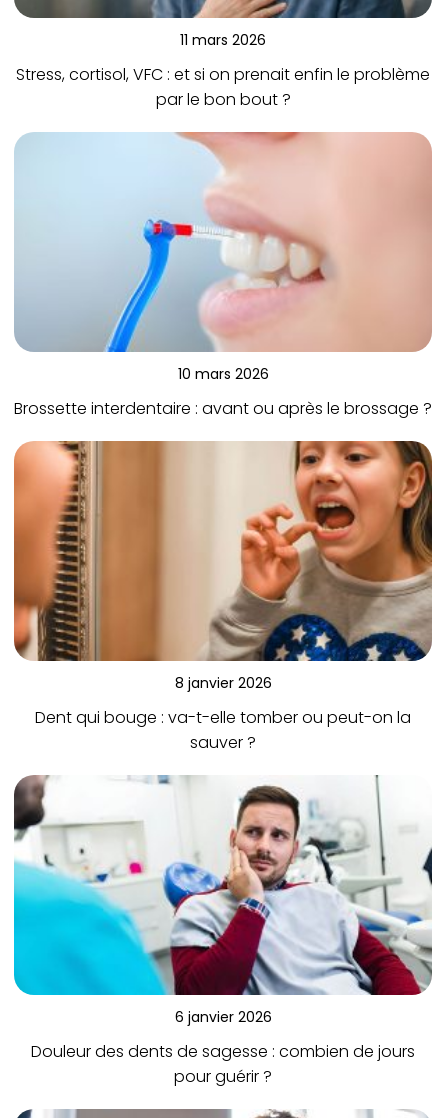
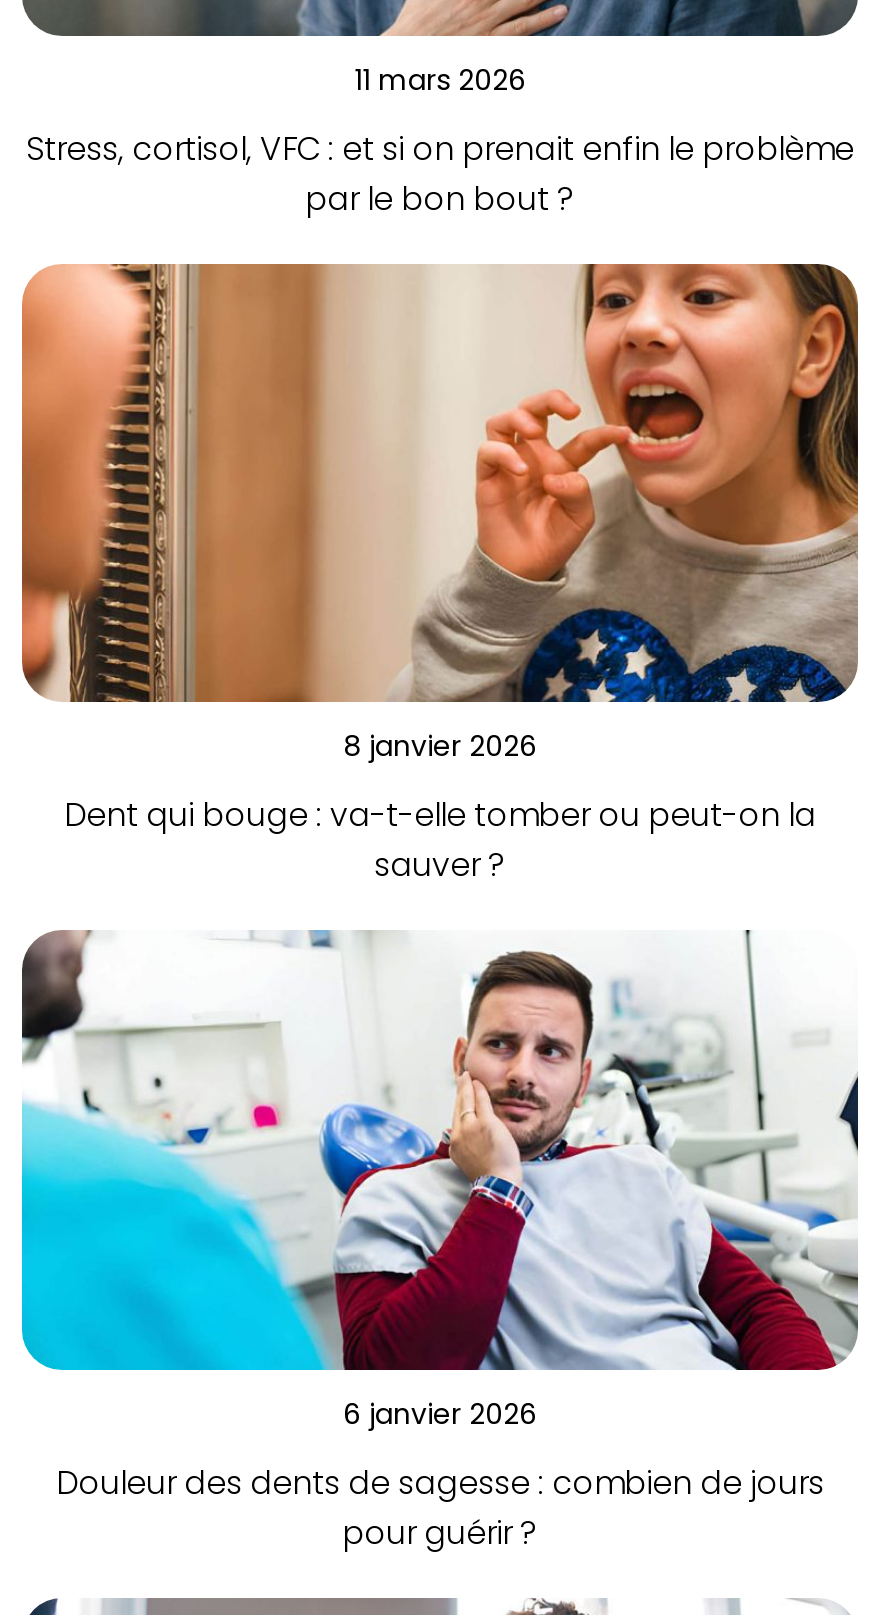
[14,132,432,420] [image] | 10 mars 2026 | Brossette interdentaire : avant ou après le brossage ? -> none

